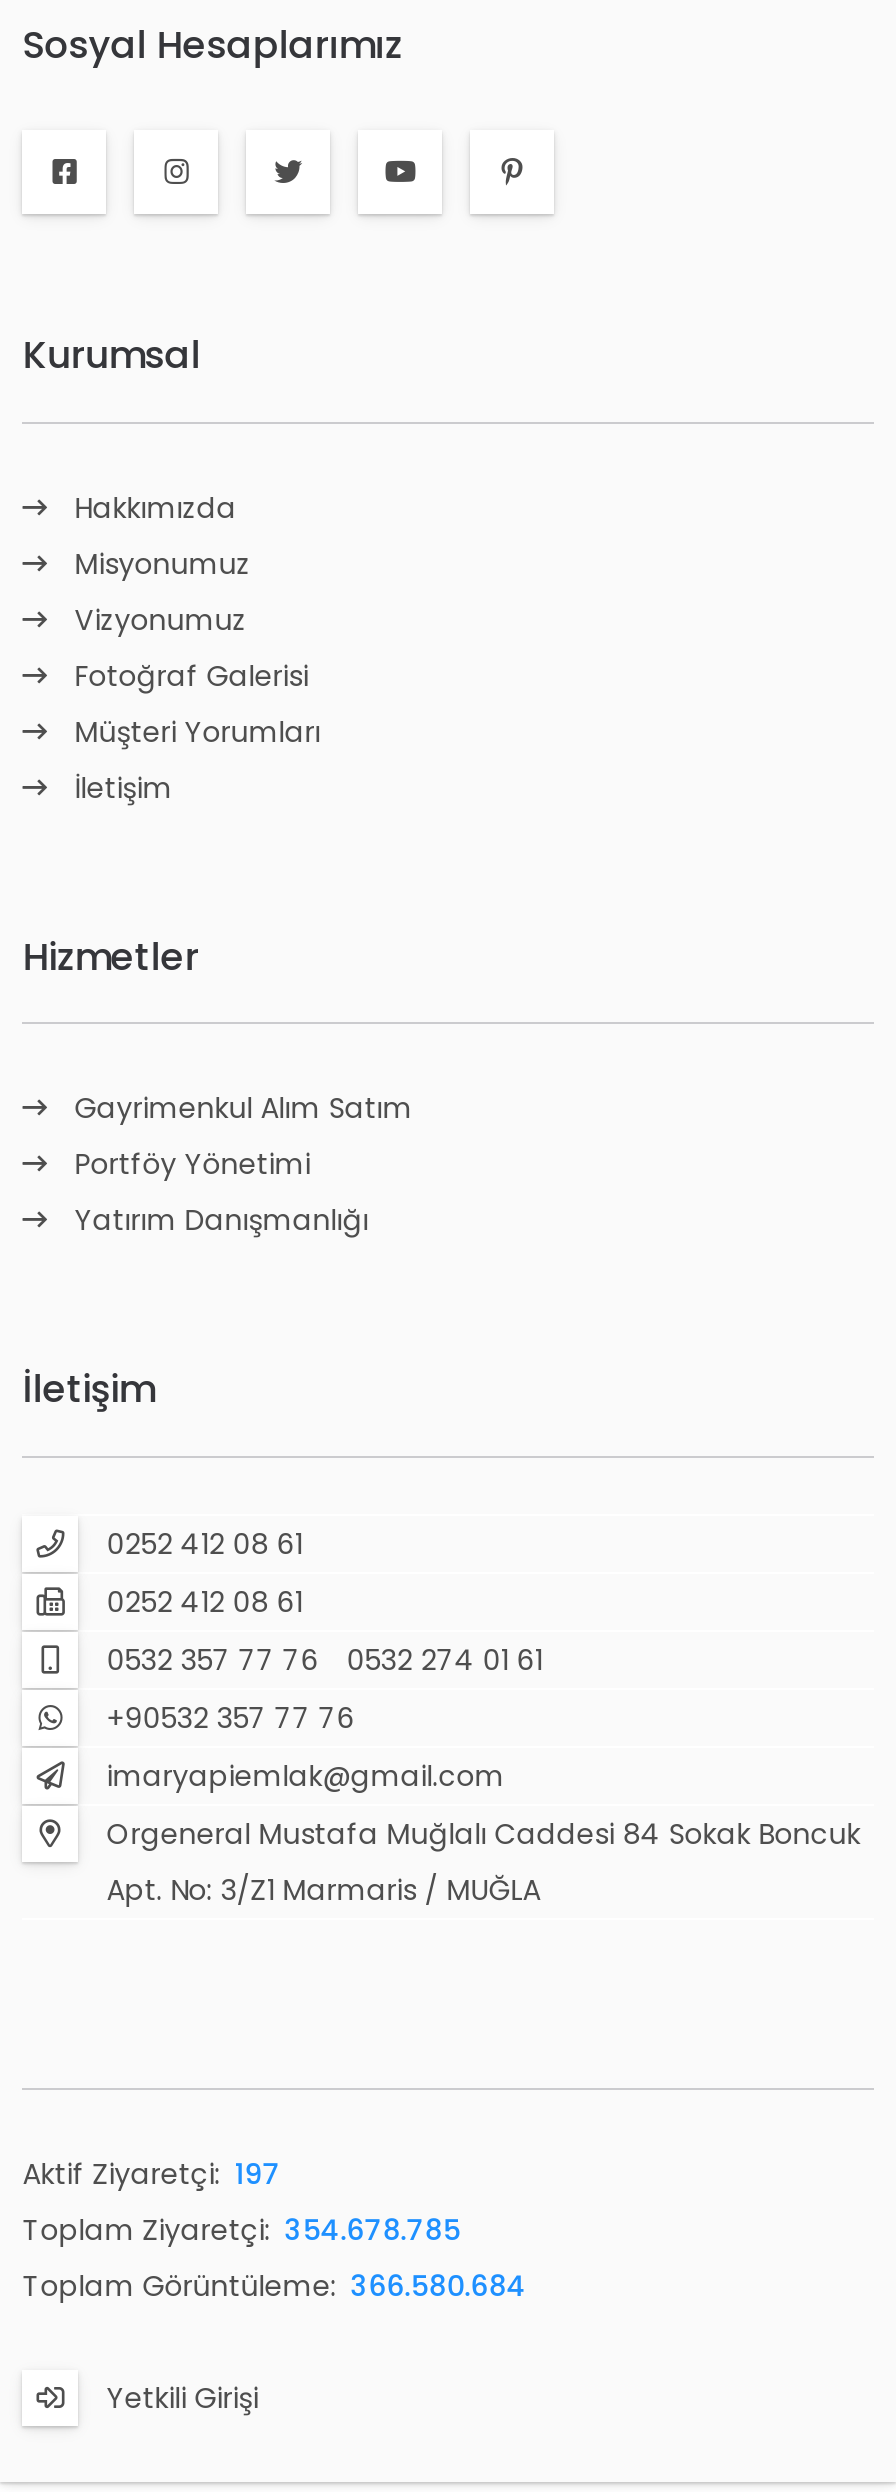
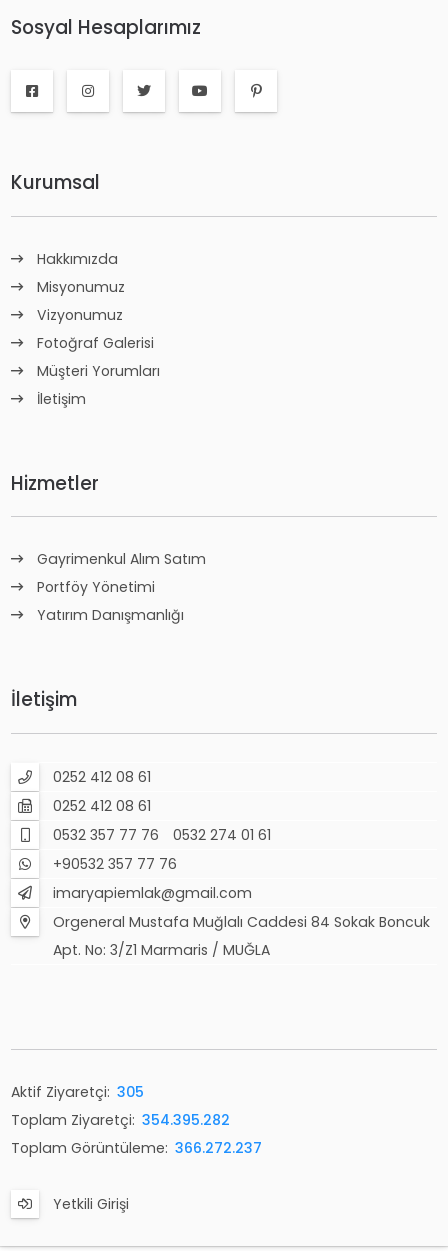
[22,2154,280,2194] Aktif Ziyaretçi: 197 -> [11,1082,144,1102] Aktif Ziyaretçi: 305
[22,2210,460,2250] Toplam Ziyaretçi: 354.678.785 -> [11,1110,230,1130] Toplam Ziyaretçi: 354.395.282
[22,2266,526,2306] Toplam Görüntüleme: 366.580.684 -> [11,1138,262,1158] Toplam Görüntüleme: 366.272.237

